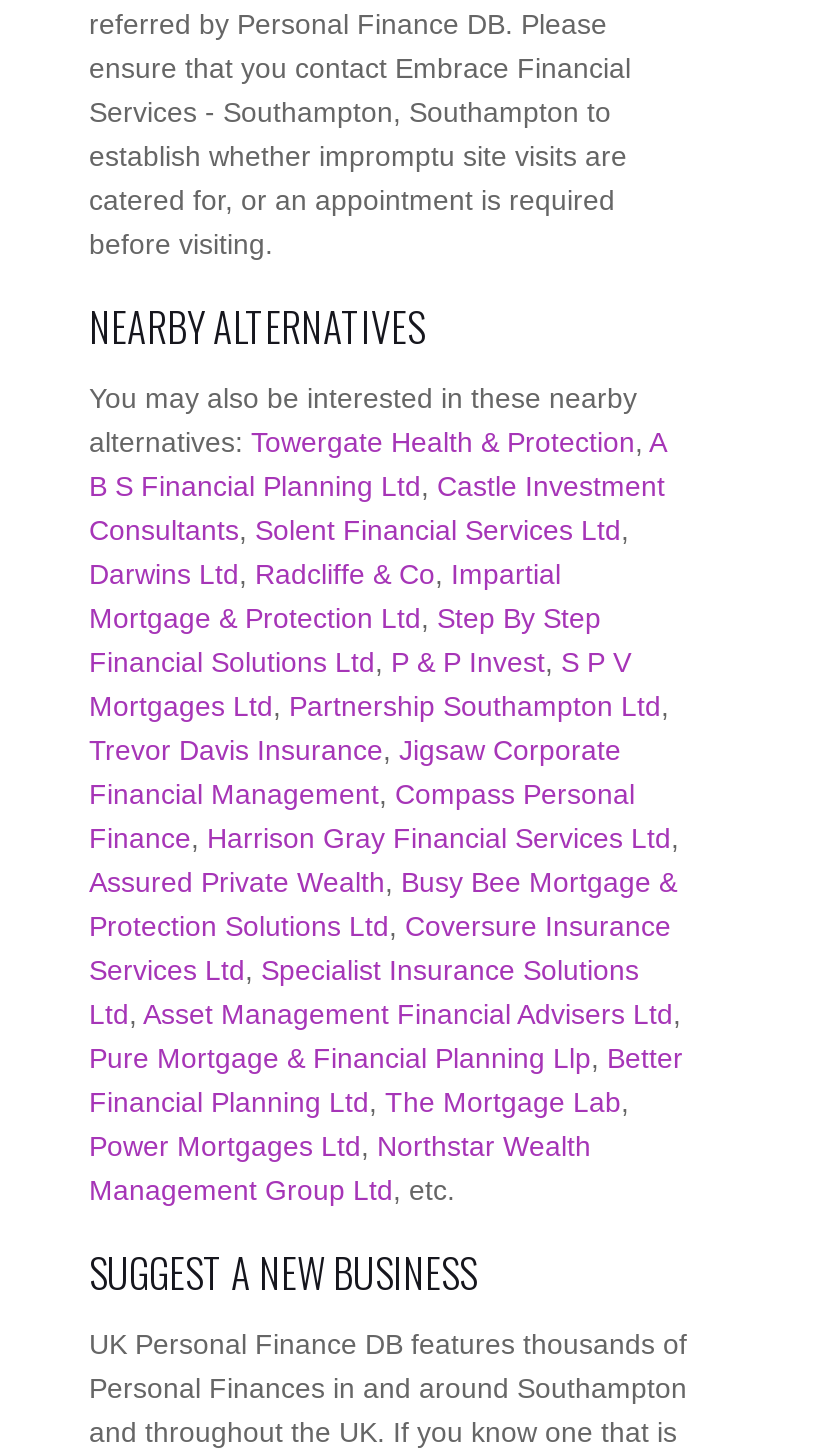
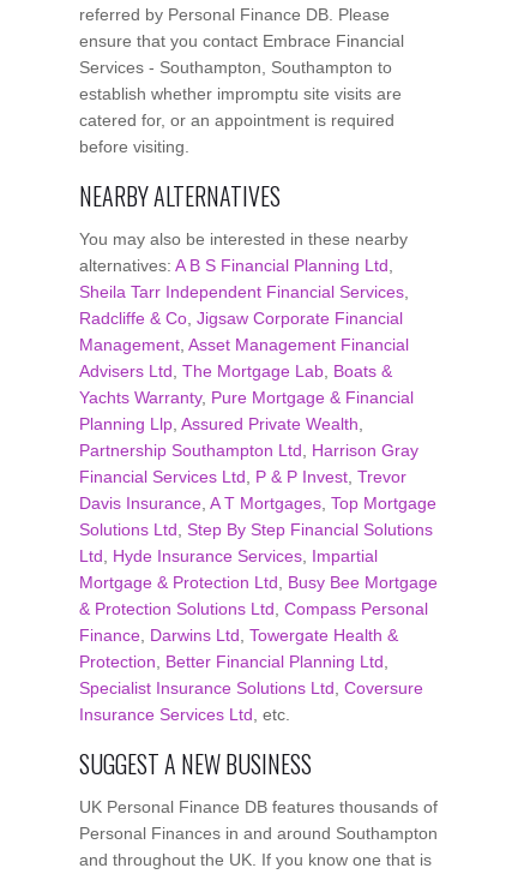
[89,425,683,1205] alternatives: Towergate Health & Protection, A | B S Financial Planning Ltd, Castle Investment | Consultants, Solent Financial Services Ltd, | Darwins Ltd, Radcliffe & Co, Impartial | Mortgage & Protection Ltd, Step By Step | Financial Solutions Ltd, P & P Invest, S P V | Mortgages Ltd, Partnership Southampton Ltd, | Trevor Davis Insurance, Jigsaw Corporate | Financial Management, Compass Personal | Finance, Harrison Gray Financial Services Ltd, | Assured Private Wealth, Busy Bee Mortgage & | Protection Solutions Ltd, Coversure Insurance | Services Ltd, Specialist Insurance Solutions | Ltd, Asset Management Financial Advisers Ltd, | Pure Mortgage & Financial Planning Llp, Better | Financial Planning Ltd, The Mortgage Lab, | Power Mortgages Ltd, Northstar Wealth | Management Group Ltd, etc. -> [79,255,438,724] alternatives: A B S Financial Planning Ltd, | Sheila Tarr Independent Financial Services, | Radcliffe & Co, Jigsaw Corporate Financial | Management, Asset Management Financial | Advisers Ltd, The Mortgage Lab, Boats & | Yachts Warranty, Pure Mortgage & Financial | Planning Llp, Assured Private Wealth, | Partnership Southampton Ltd, Harrison Gray | Financial Services Ltd, P & P Invest, Trevor | Davis Insurance, A T Mortgages, Top Mortgage | Solutions Ltd, Step By Step Financial Solutions | Ltd, Hyde Insurance Services, Impartial | Mortgage & Protection Ltd, Busy Bee Mortgage | & Protection Solutions Ltd, Compass Personal | Finance, Darwins Ltd, Towergate Health & | Protection, Better Financial Planning Ltd, | Specialist Insurance Solutions Ltd, Coversure | Insurance Services Ltd, etc.

